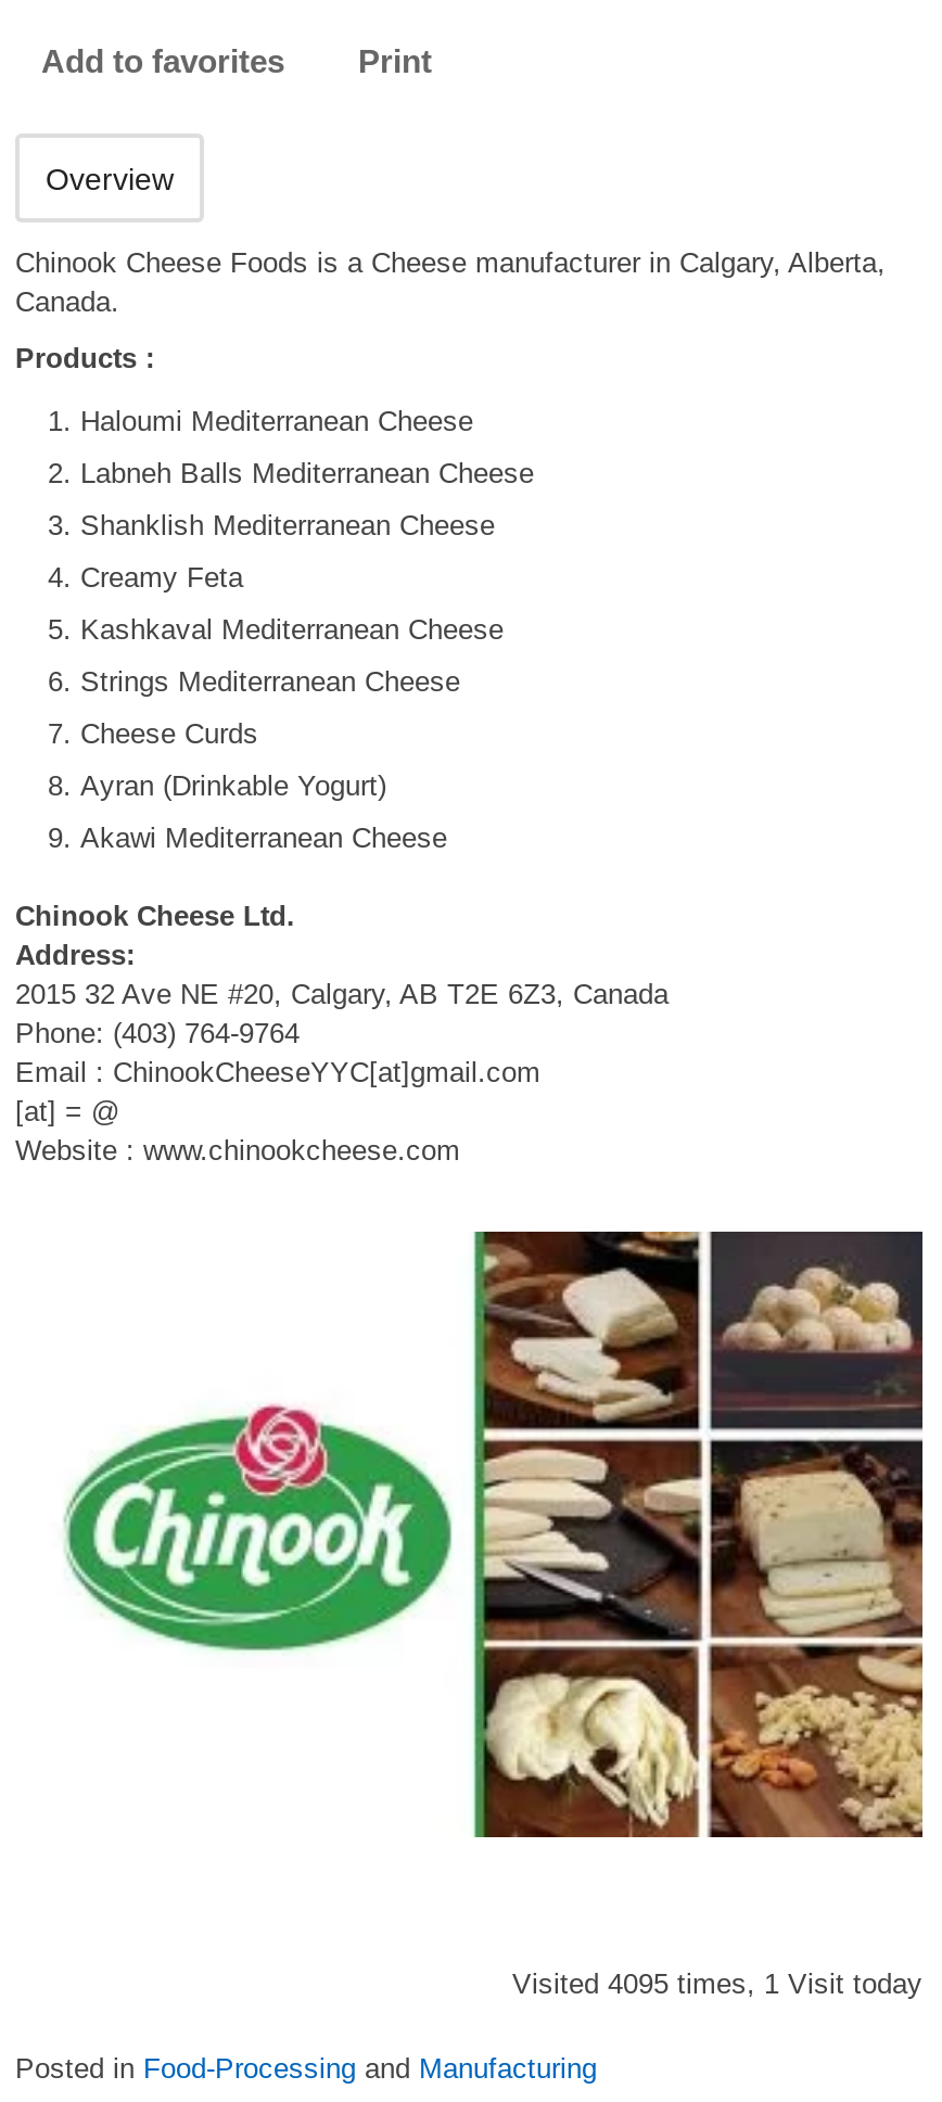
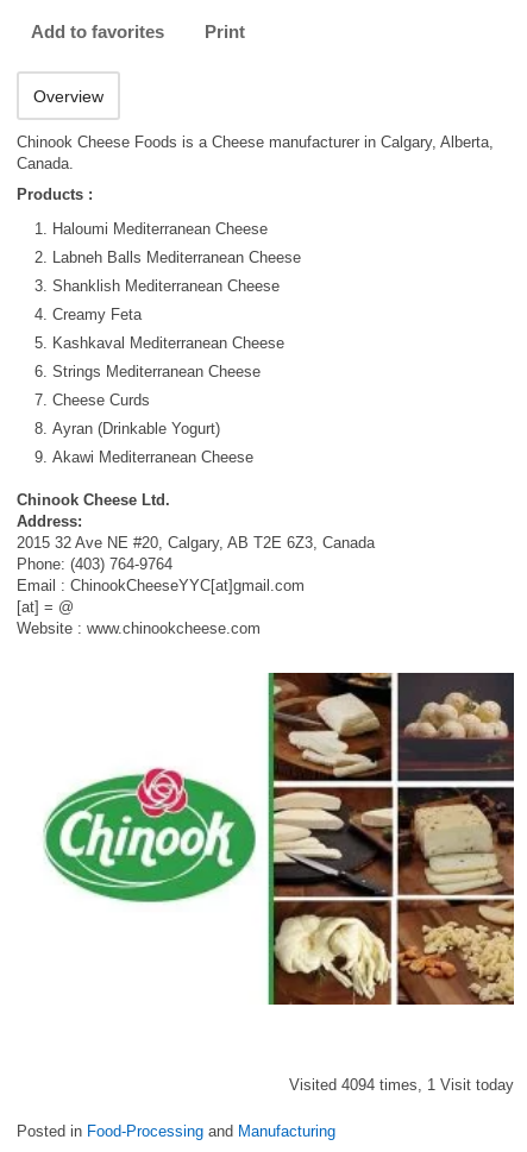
[512,1967,922,1999] Visited 4095 times, 1 Visit today -> [289,1075,514,1093] Visited 4094 times, 1 Visit today

